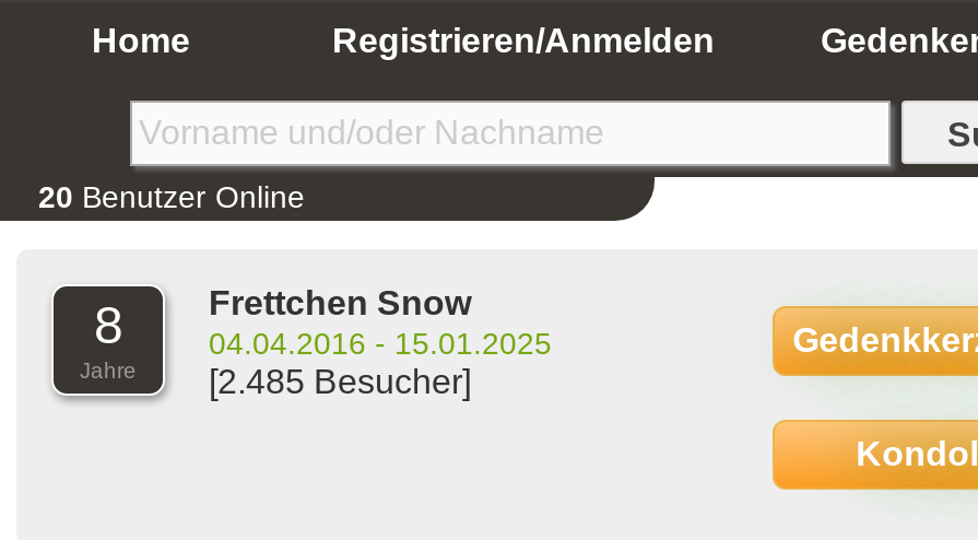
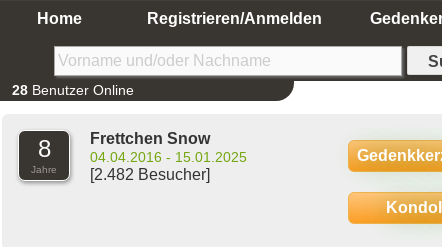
[38,179,305,214] 20 Benutzer Online -> [12,82,134,98] 28 Benutzer Online
[209,363,471,400] [2.485 Besucher] -> [90,166,210,183] [2.482 Besucher]

